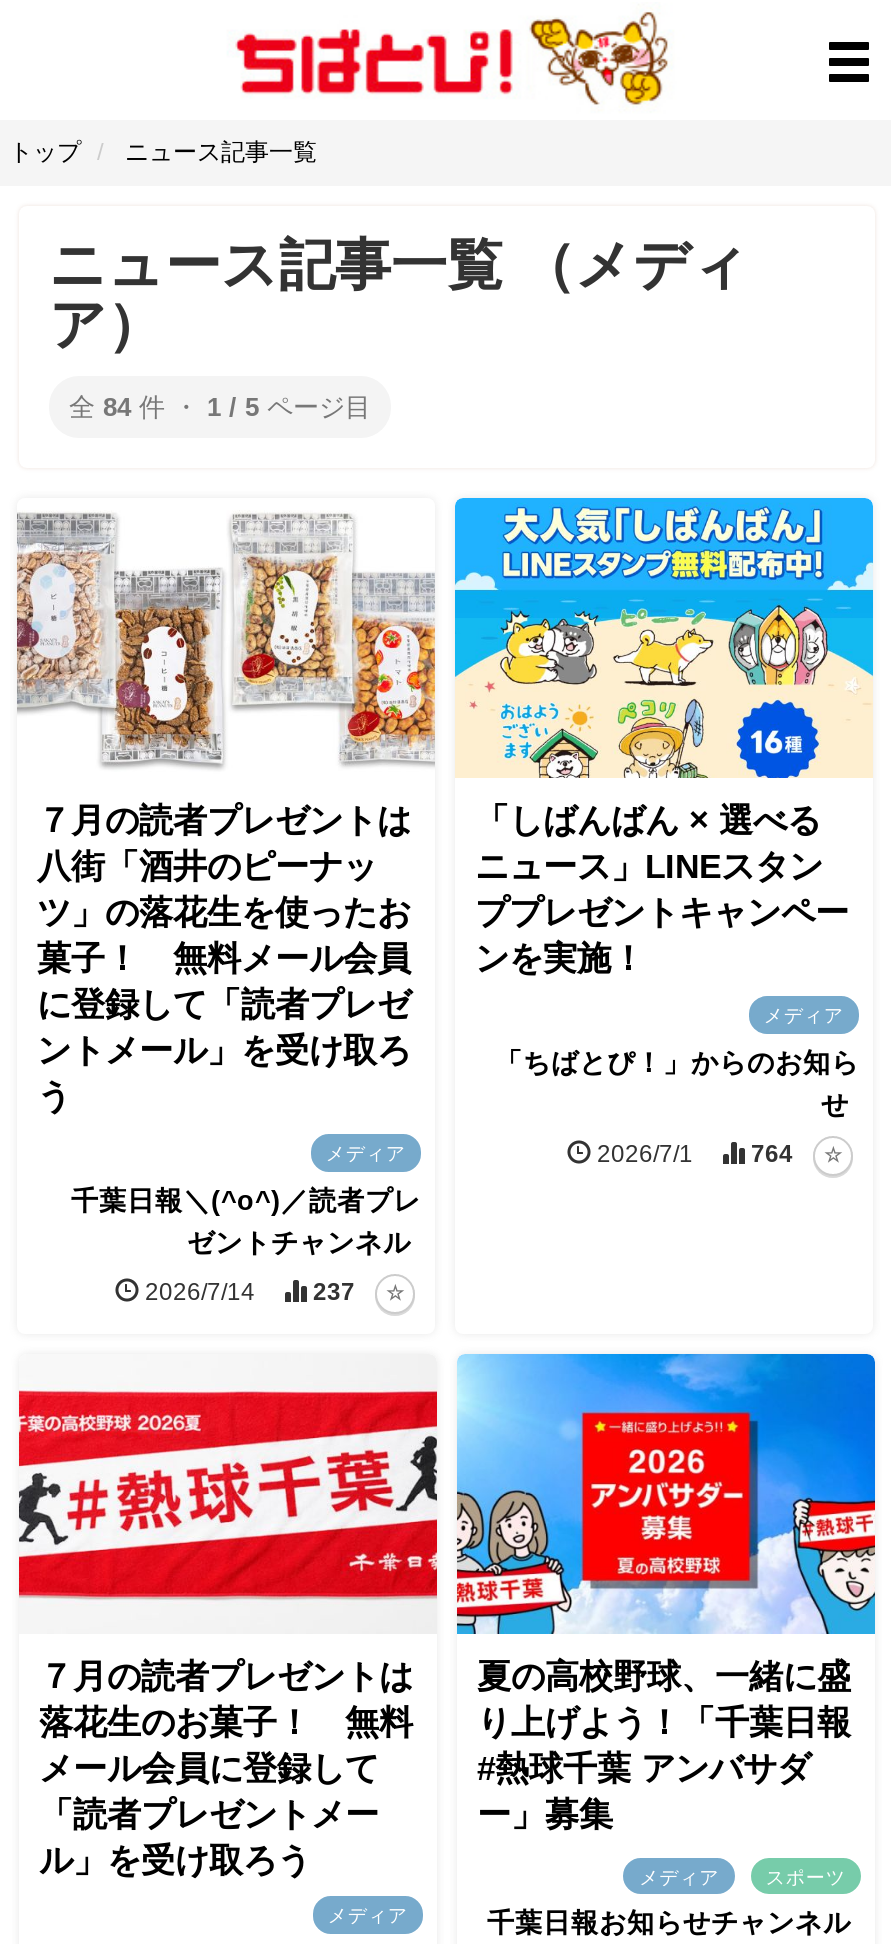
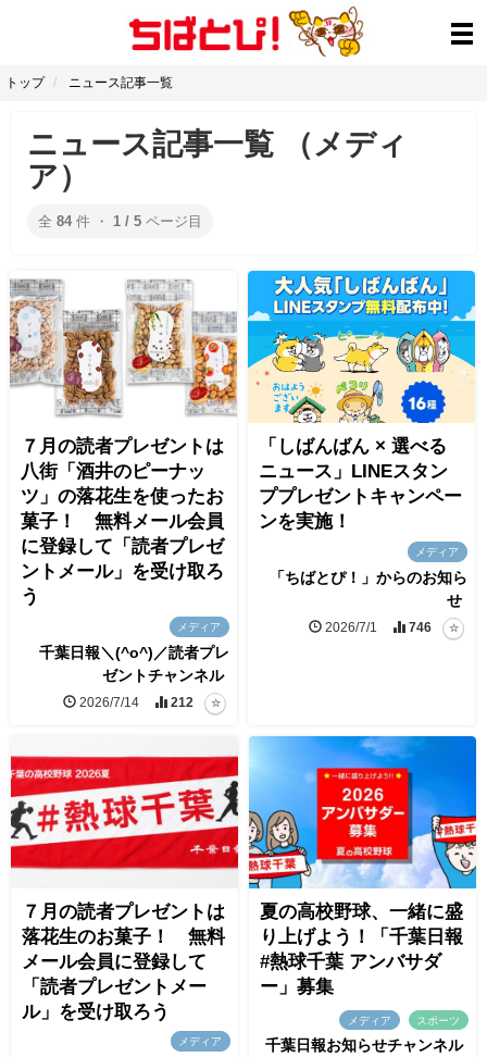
[591,1139,793,1167] 2026/7/1 764 -> [322,619,432,635] 2026/7/1 746
[139,1277,355,1305] 2026/7/14 237 -> [76,694,193,710] 2026/7/14 212

